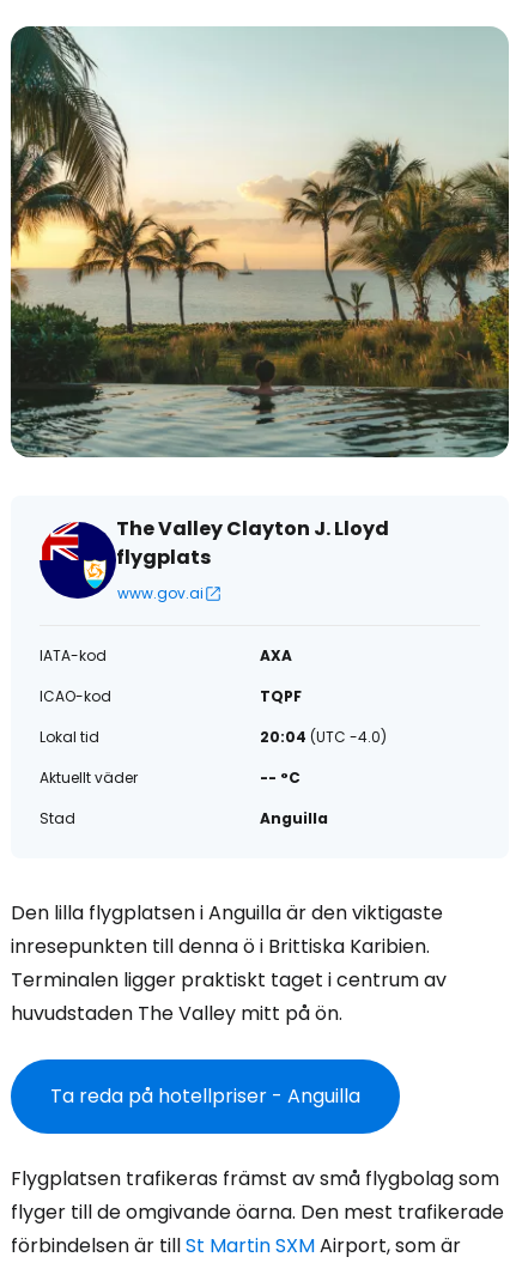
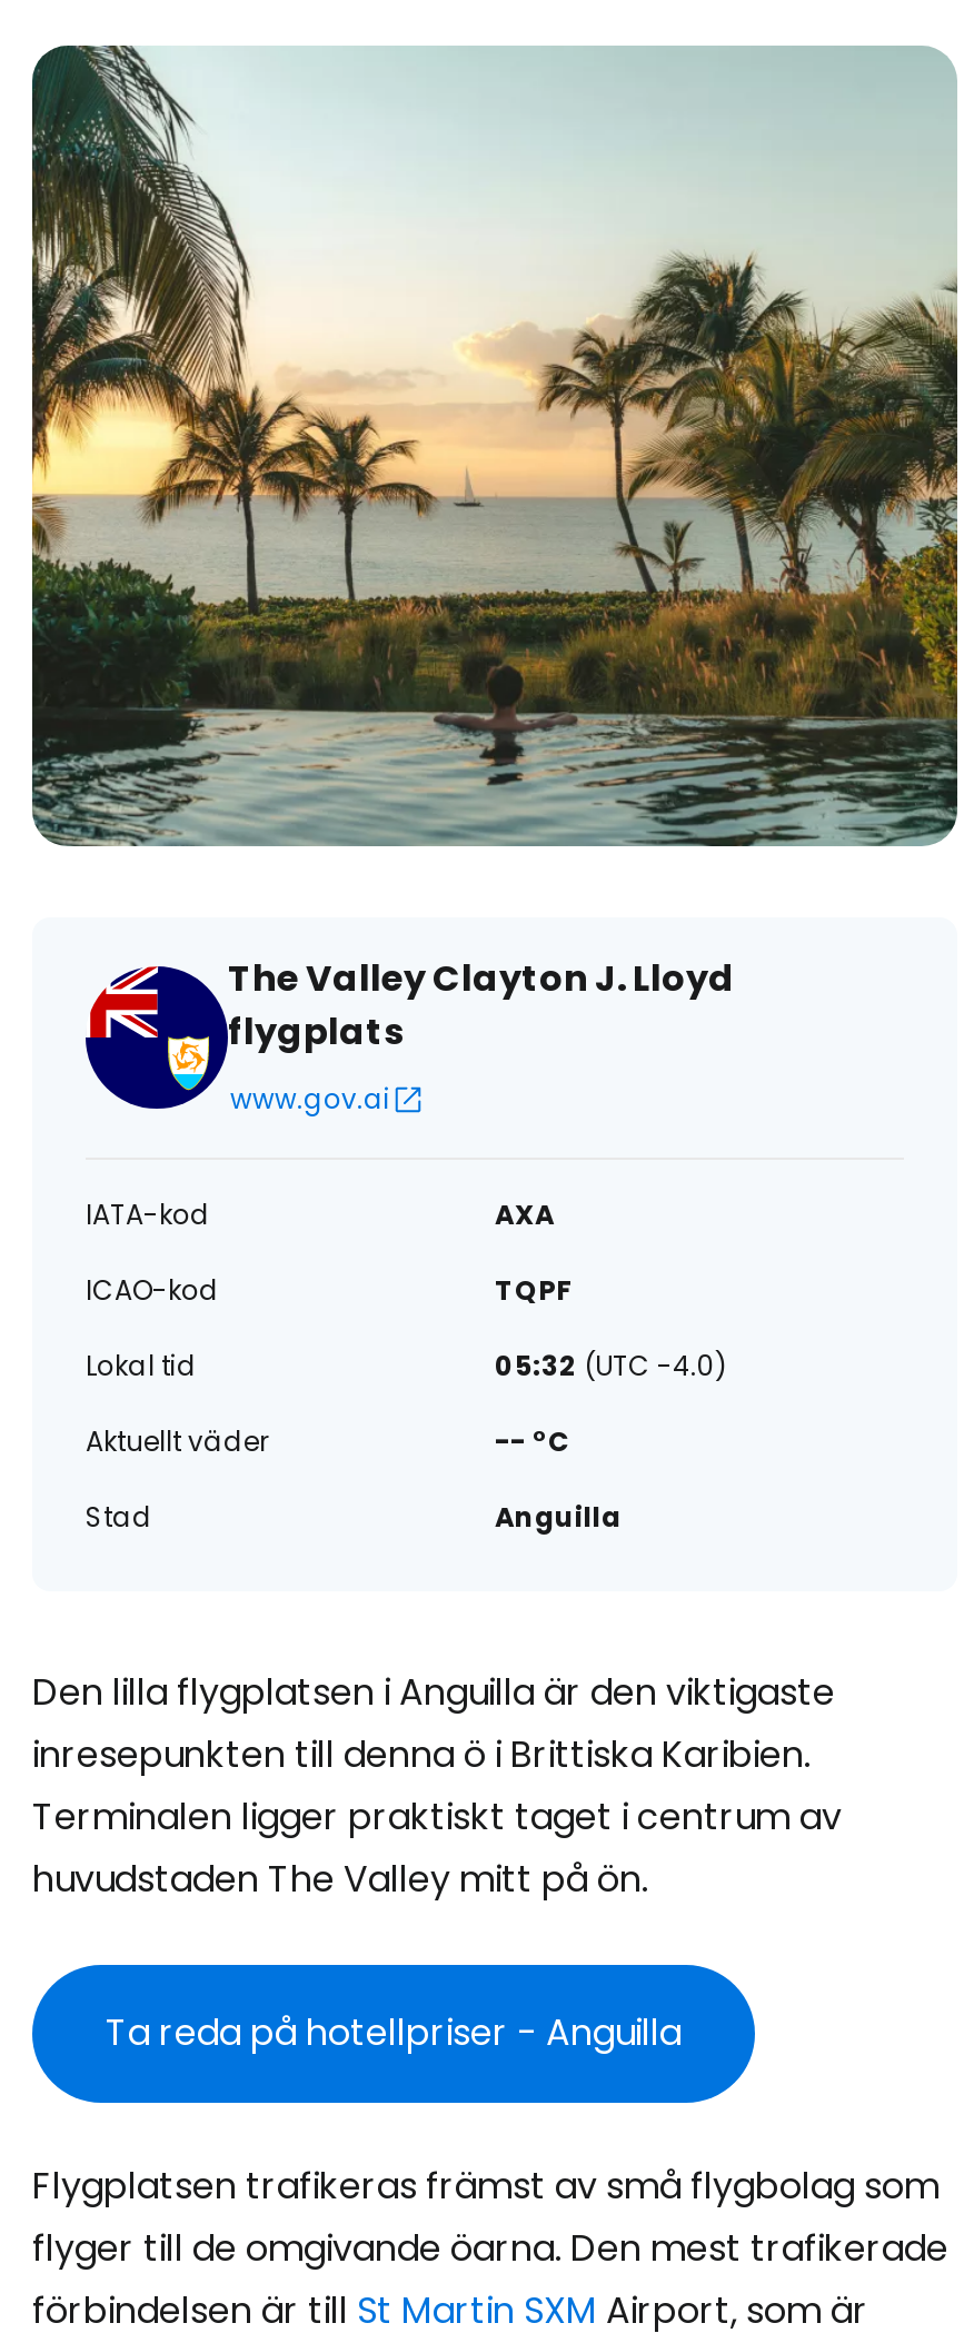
[260,727,387,747] 20:04 (UTC -4.0) -> [495,1347,726,1384] 05:32 (UTC -4.0)

